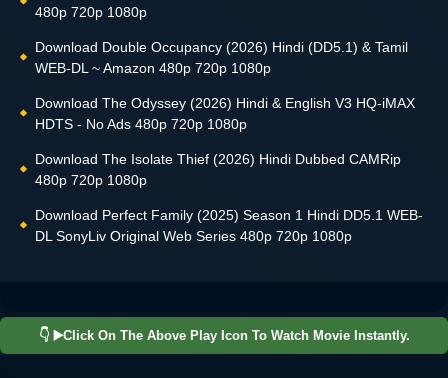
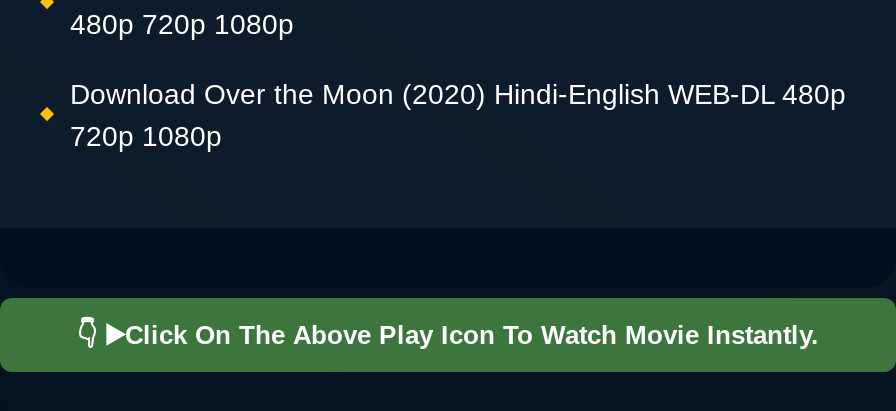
[35,39,423,244] Download Double Occupancy (2026) Hindi (DD5.1) & Tamil | WEB-DL ~ Amazon 480p 720p 1080p | Download The Odyssey (2026) Hindi & English V3 HQ-iMAX | HDTS - No Ads 480p 720p 1080p | Download The Isolate Thief (2026) Hindi Dubbed CAMRip | 480p 720p 1080p | Download Perfect Family (2025) Season 1 Hindi DD5.1 WEB- | DL SonyLiv Original Web Series 480p 720p 1080p -> [70,77,846,151] Download Over the Moon (2020) Hindi-English WEB-DL 480p | 720p 1080p

